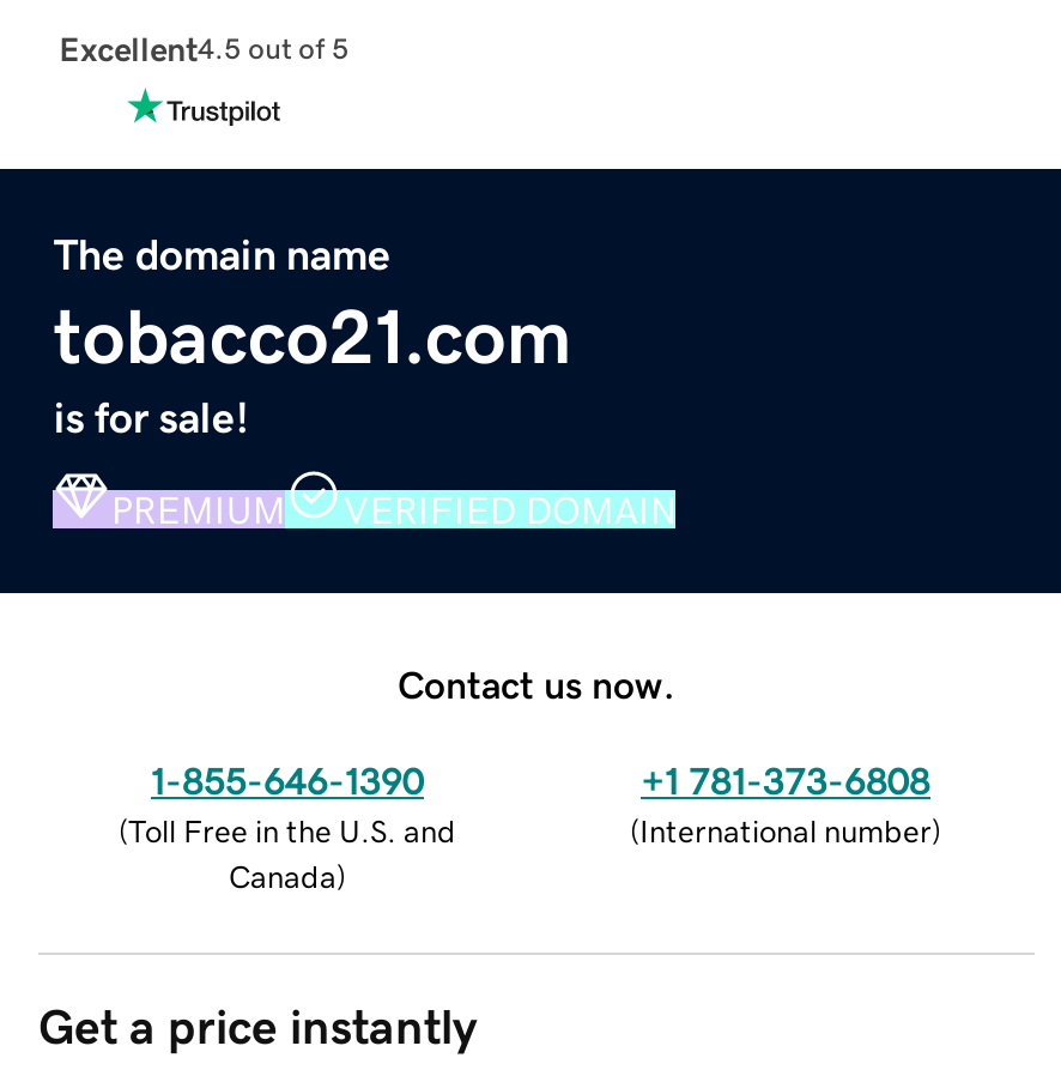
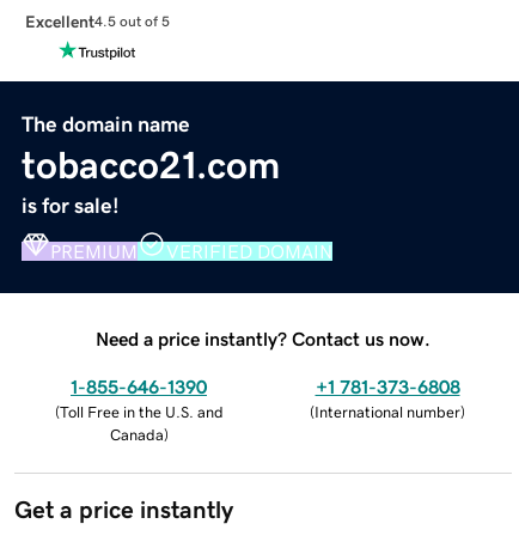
[398,664,675,702] Contact us now. -> [96,329,431,348] Need a price instantly? Contact us now.

